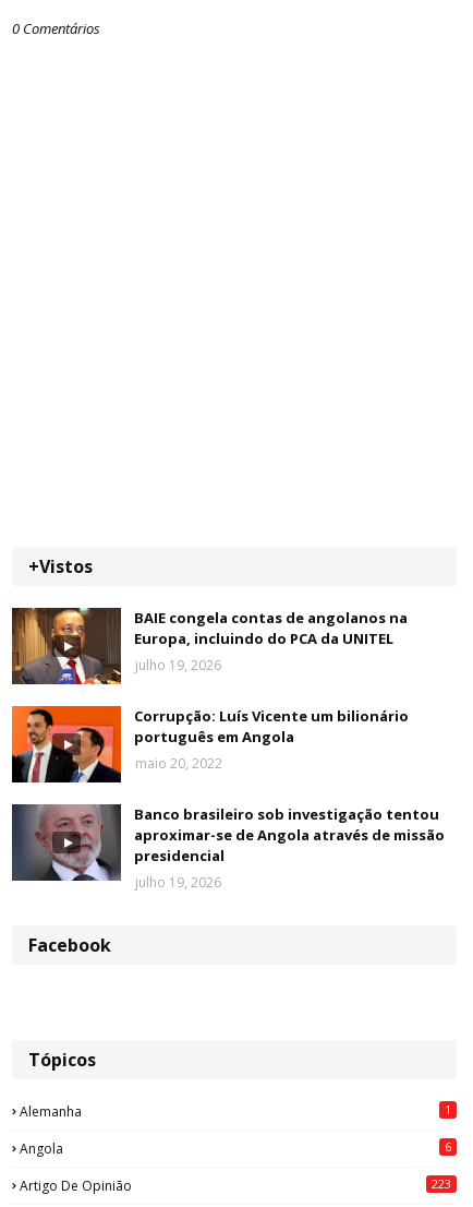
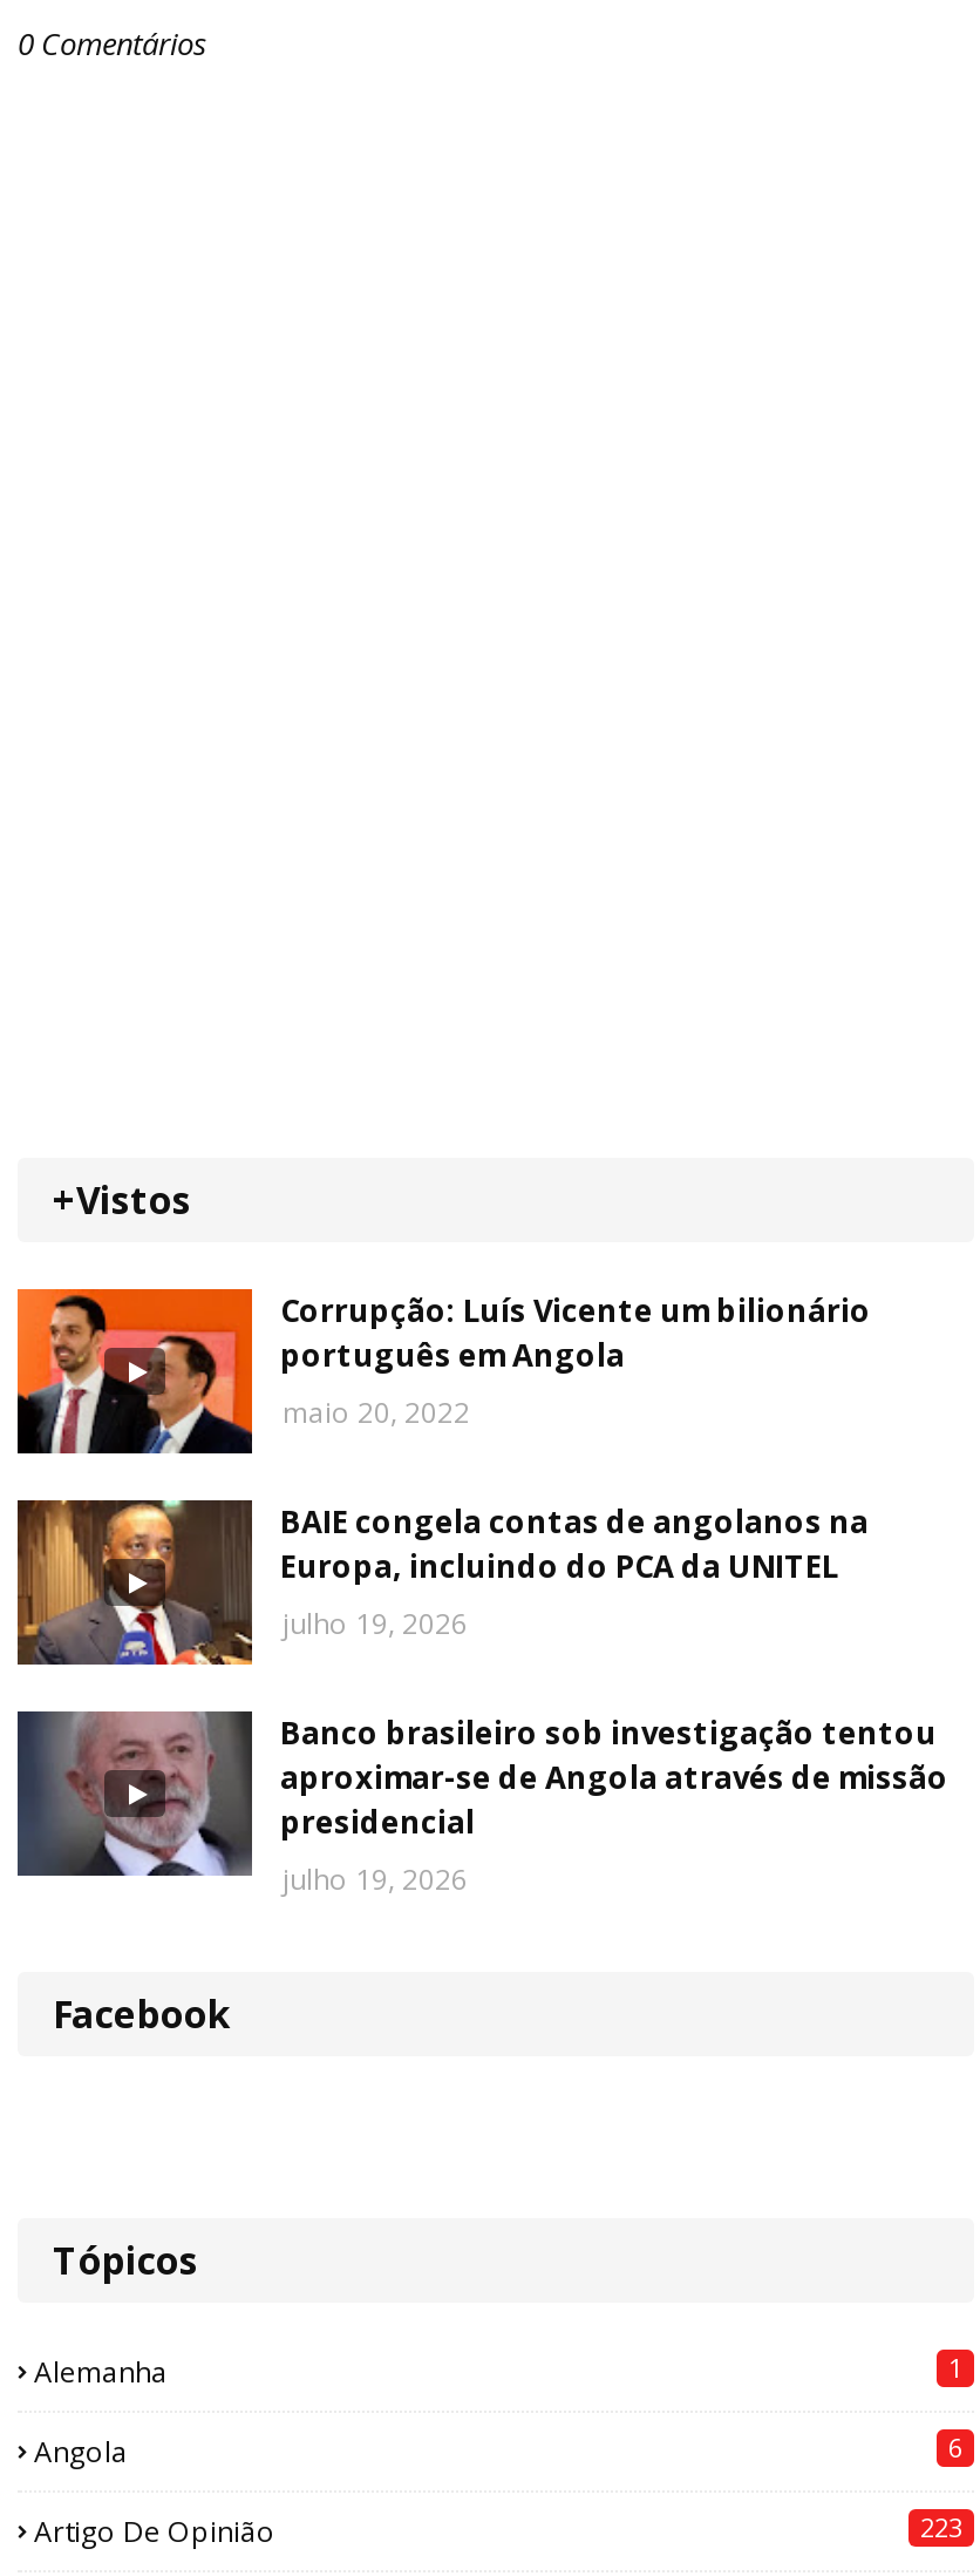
moved [11,606,408,686] -> [15,1496,869,1669]: [image] | BAIE congela contas de angolanos na | Europa, incluindo do PCA da UNITEL | julho 19, 2026
moved [11,705,409,784] -> [15,1287,871,1456]: [image] | Corrupção: Luís Vicente um bilionário | português em Angola | maio 20, 2022

